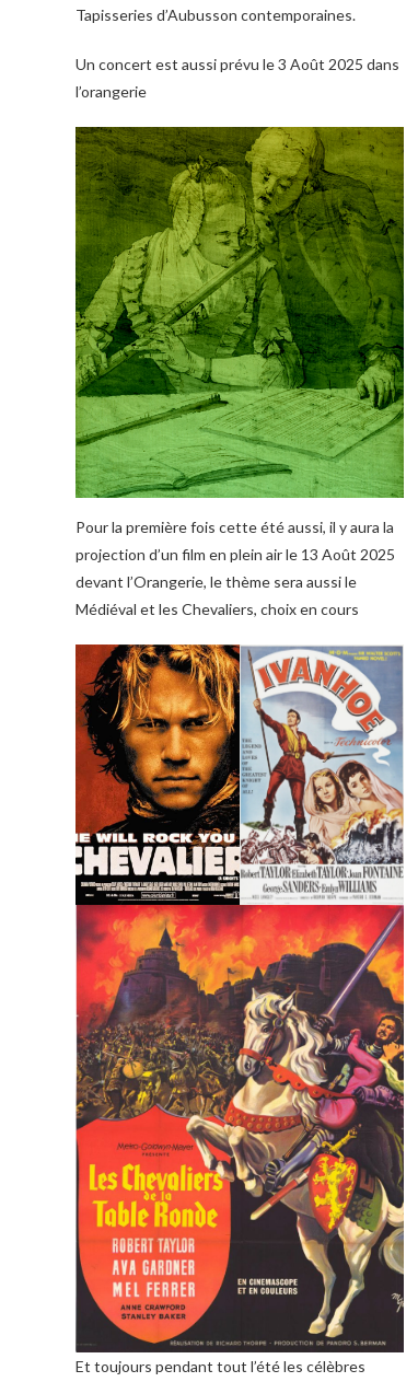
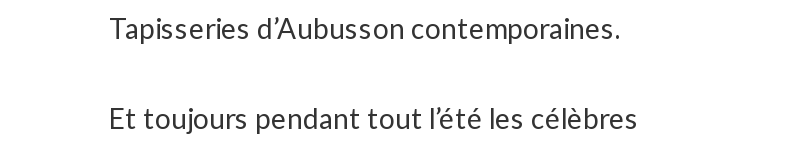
[76,55,399,101] Un concert est aussi prévu le 3 Août 2025 dans | l’orangerie -> none
[74,126,405,618] [image] | Pour la première fois cette été aussi, il y aura la | projection d’un film en plein air le 13 Août 2025 | devant l’Orangerie, le thème sera aussi le | Médiéval et les Chevaliers, choix en cours -> none
[74,643,405,1354] [image] -> none

